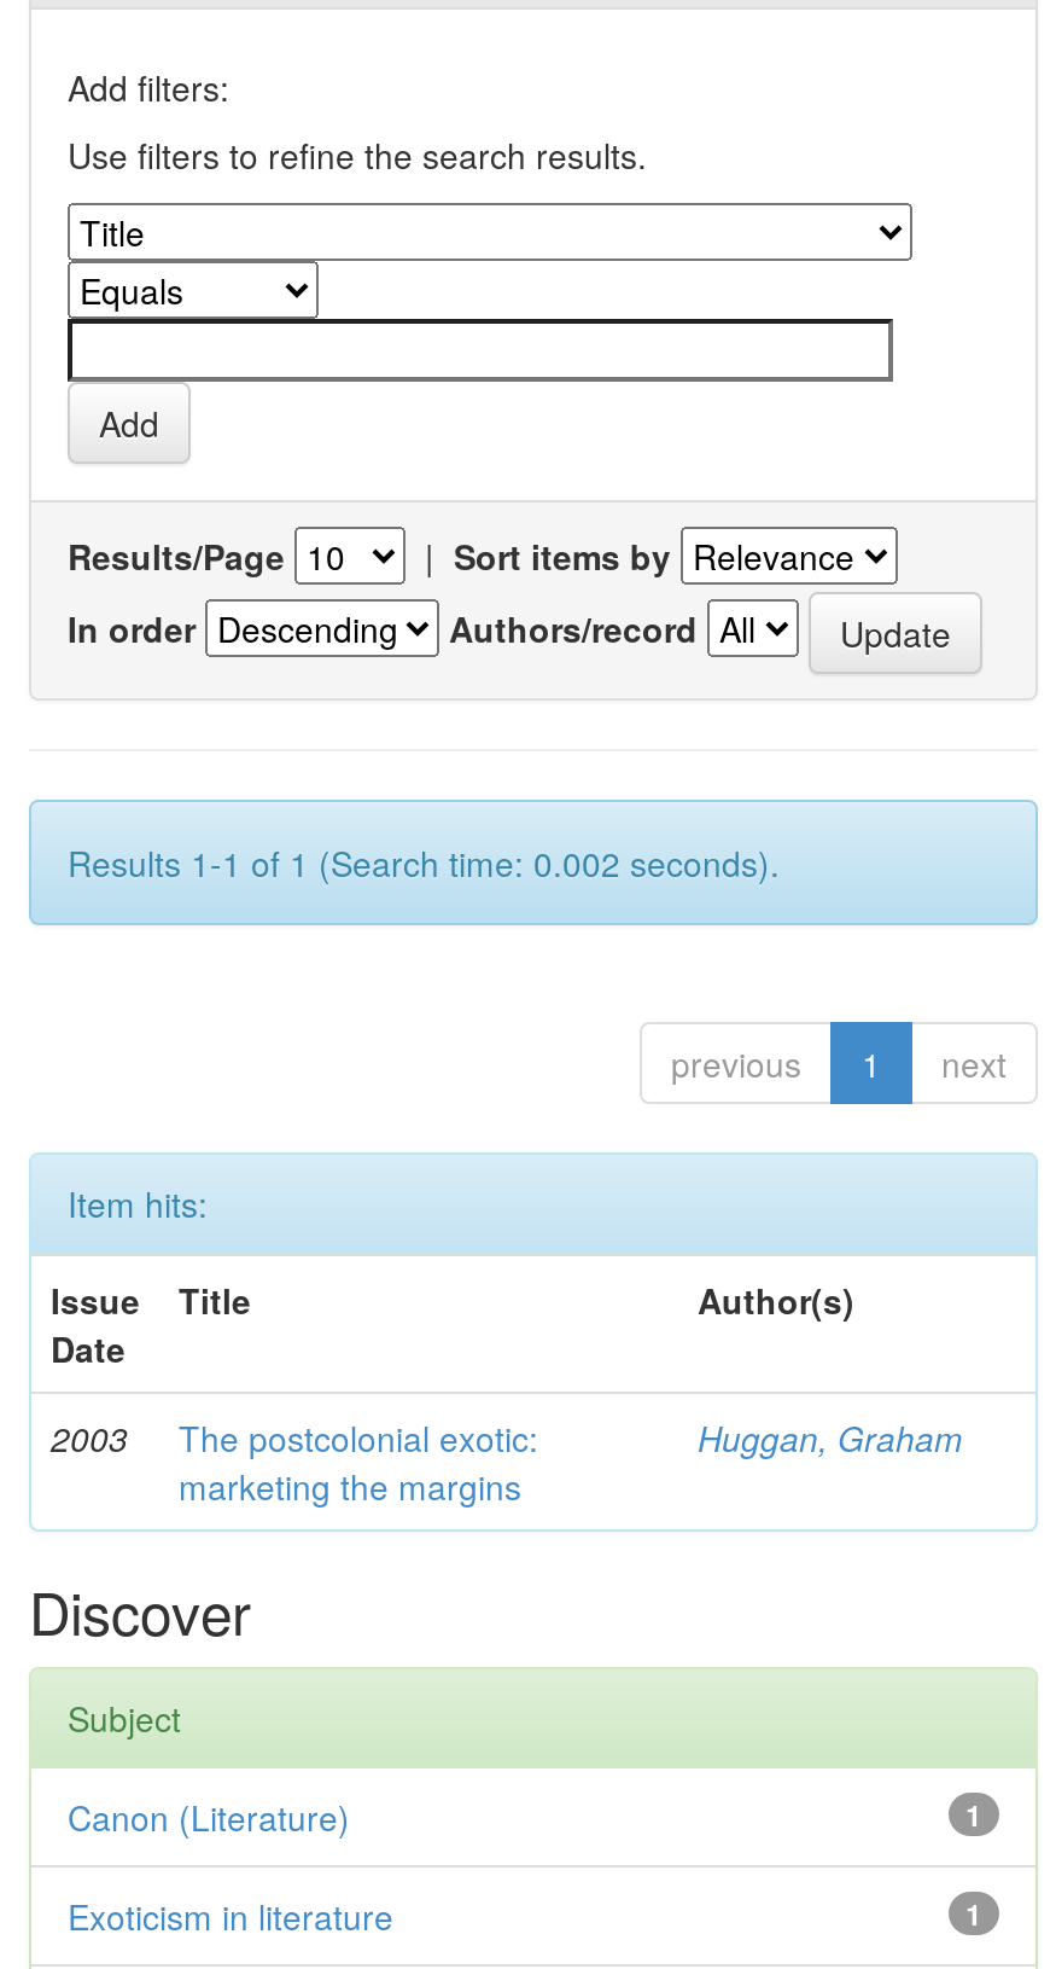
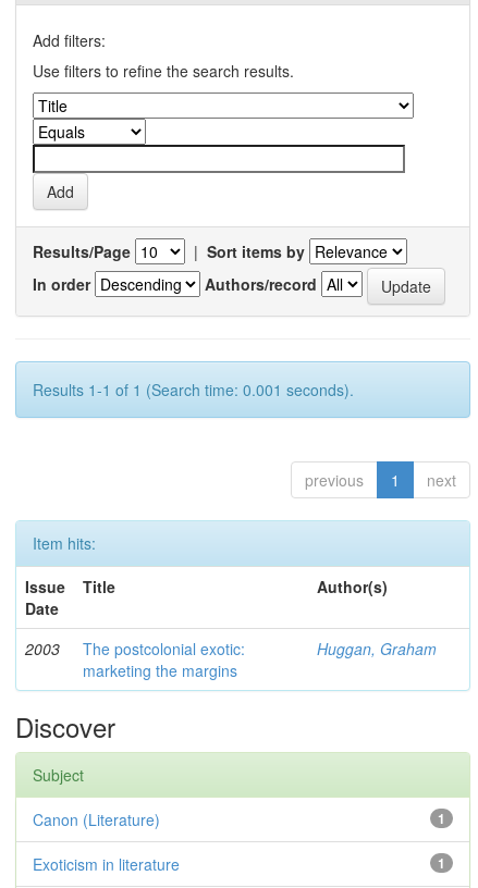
[68,838,780,887] Results 1-1 of 1 (Search time: 0.002 seconds). -> [33,379,354,400] Results 1-1 of 1 (Search time: 0.001 seconds).

